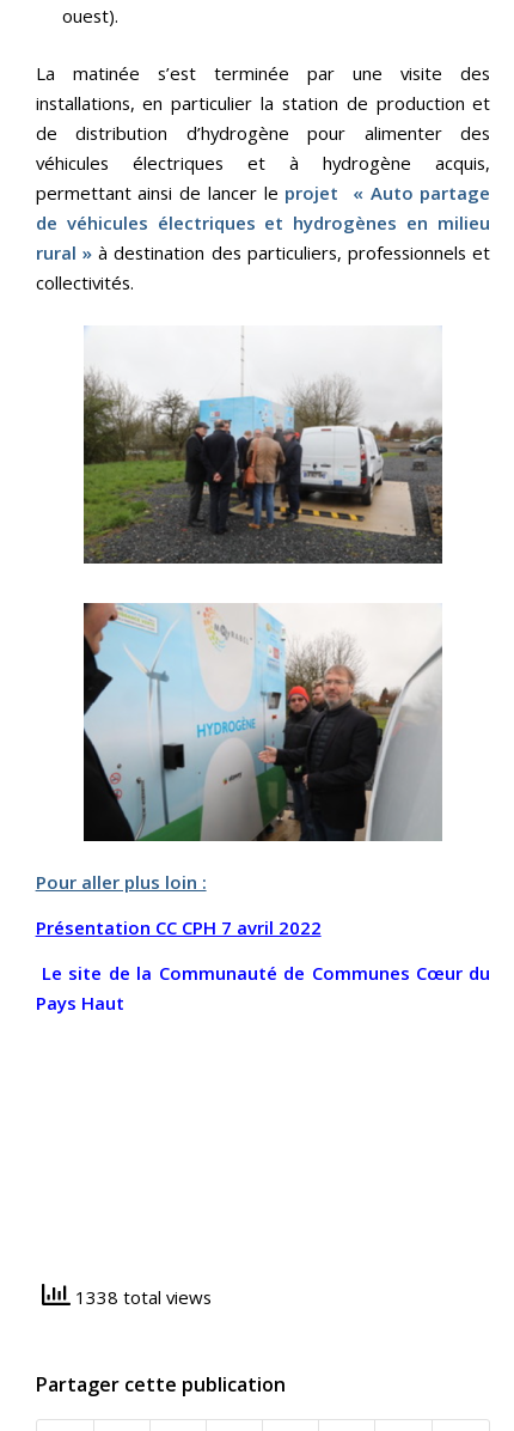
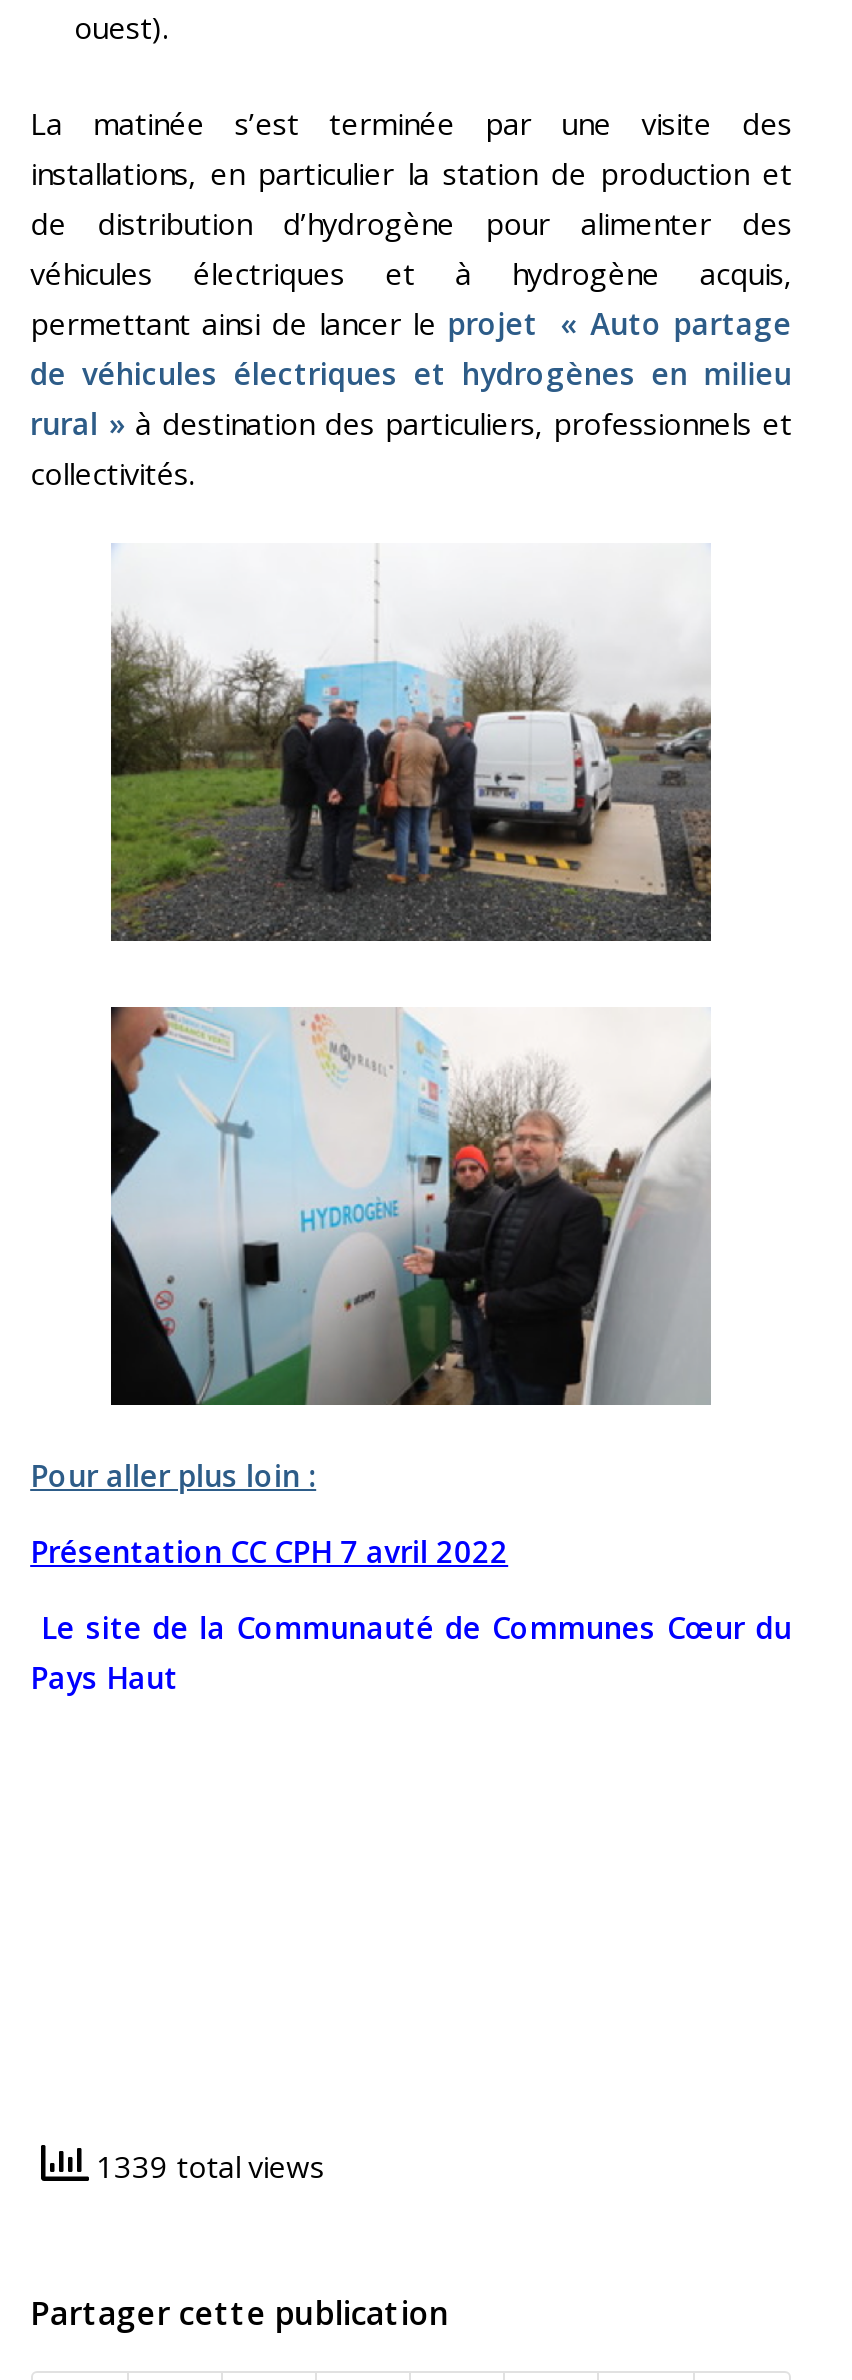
[70,1284,211,1308] 1338 total views -> [88,2147,324,2187] 1339 total views

